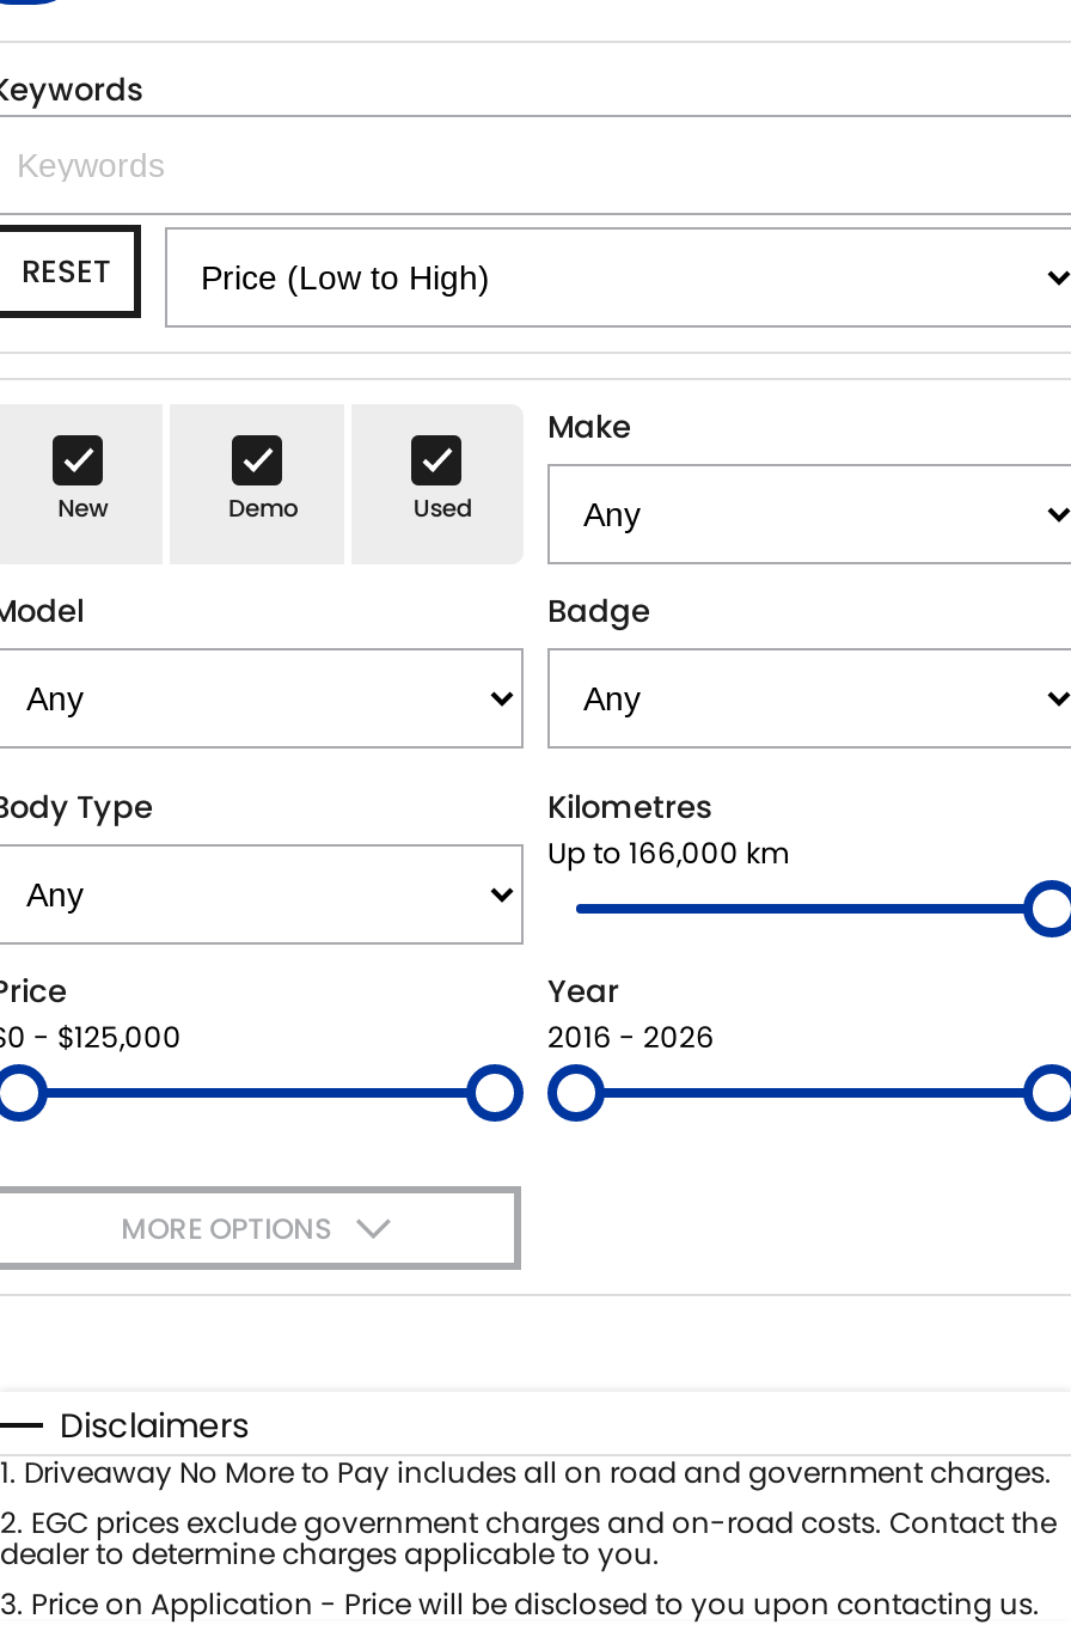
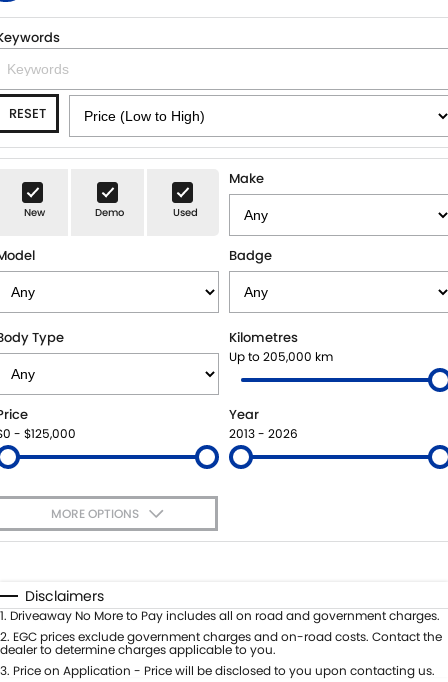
[547,833,789,874] Up to 166,000 km -> [229,348,333,365] Up to 205,000 km
[547,1017,715,1058] 2016 - 2026 -> [229,425,298,442] 2013 - 2026

